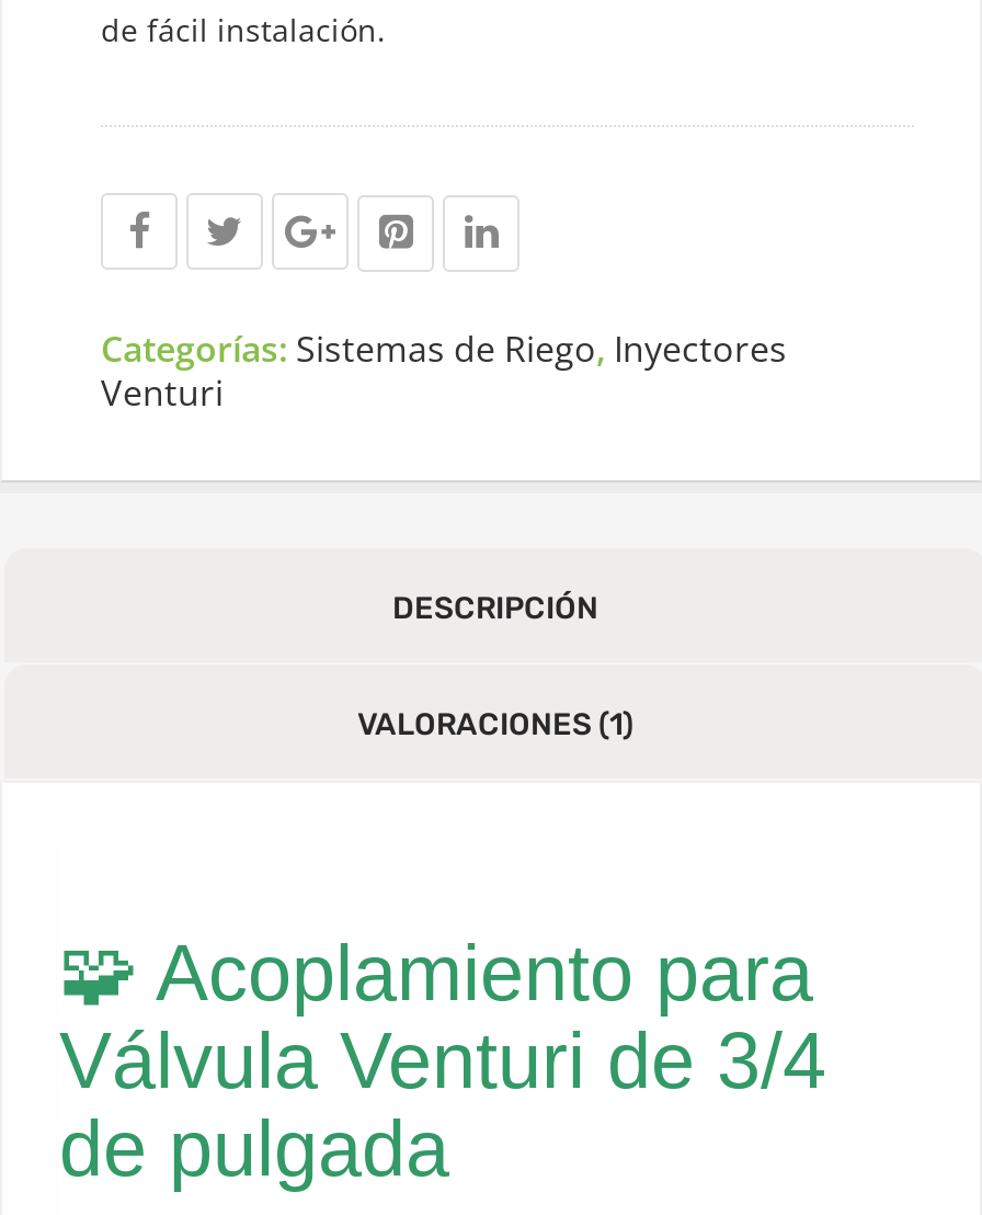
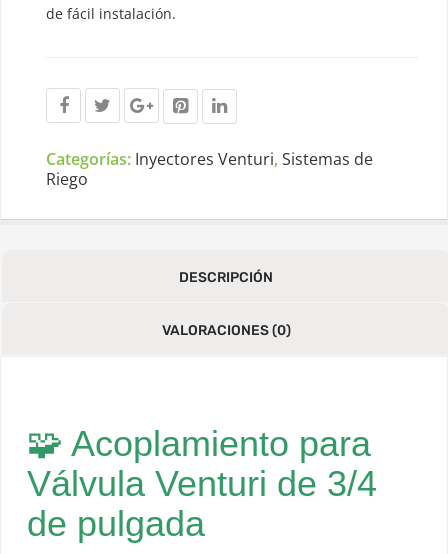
[101,325,787,417] Categorías: Sistemas de Riego, Inyectores | Venturi -> [46,148,373,190] Categorías: Inyectores Venturi, Sistemas de | Riego
[357,706,633,744] VALORACIONES (1) -> [161,322,290,339] VALORACIONES (0)

